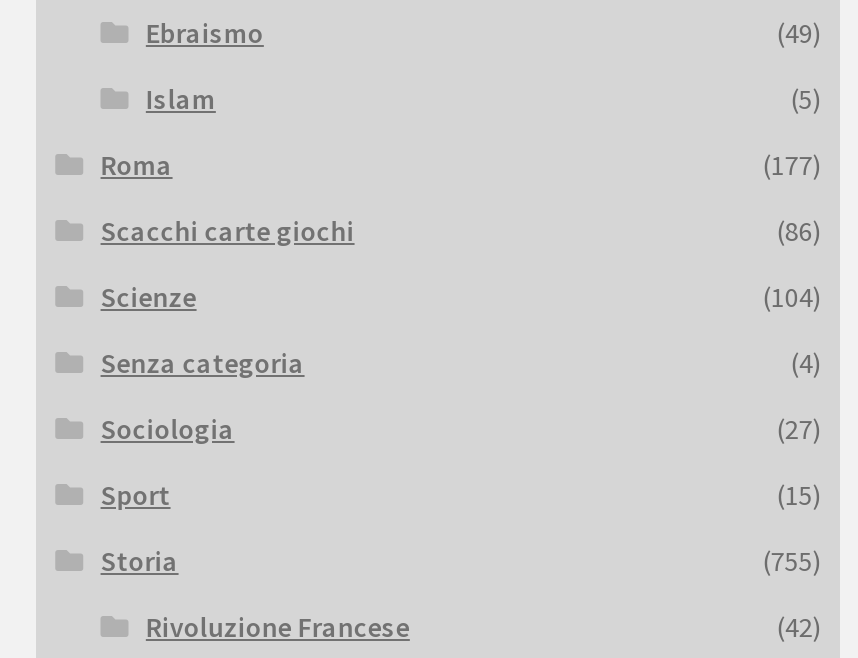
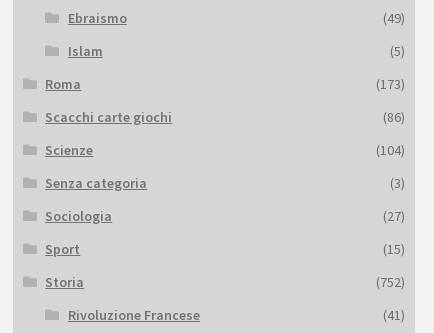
[763,146,821,182] (177) -> [376,75,405,93] (173)
[791,344,821,380] (4) -> [390,174,405,192] (3)
[763,542,821,578] (755) -> [376,273,405,291] (752)
[777,608,821,644] (42) -> [383,306,405,324] (41)

